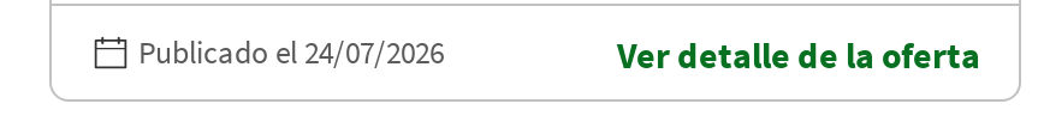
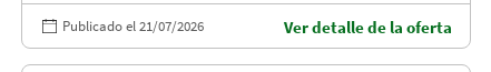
[138,32,444,73] Publicado el 24/07/2026 -> [62,17,204,35] Publicado el 21/07/2026

